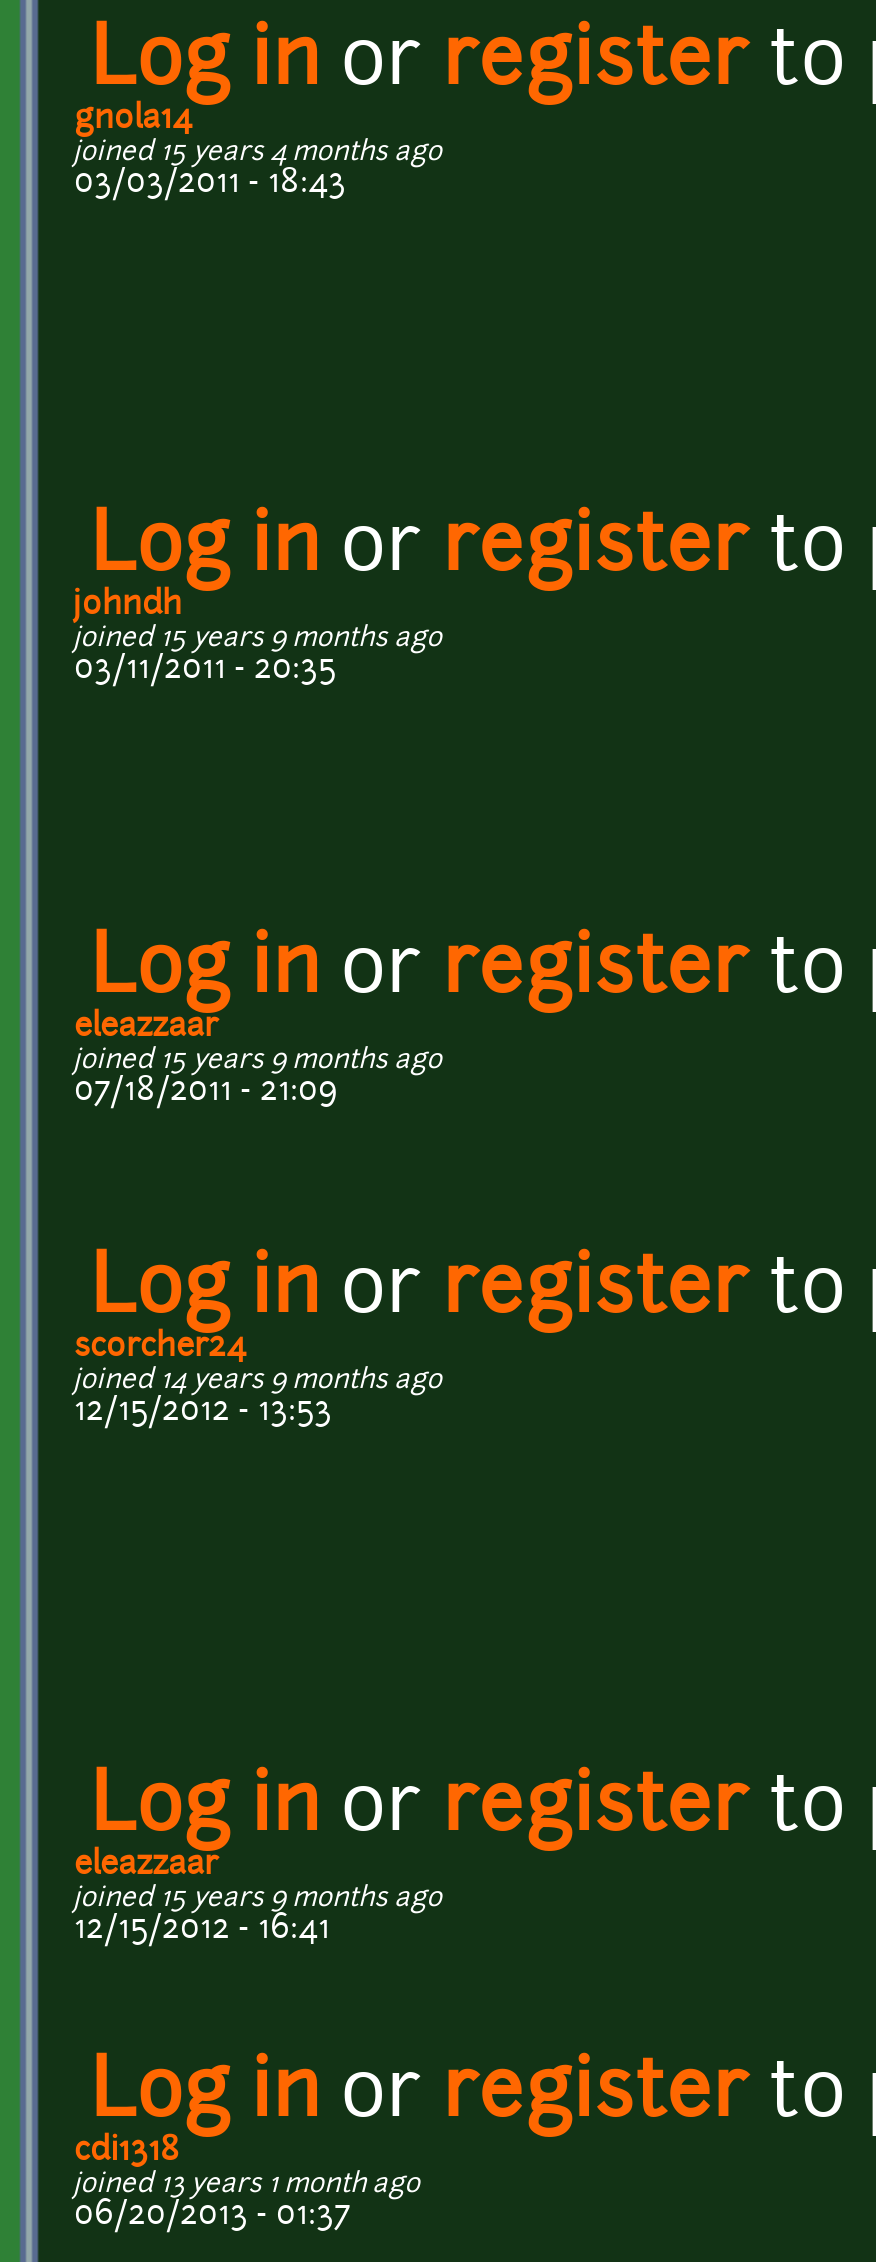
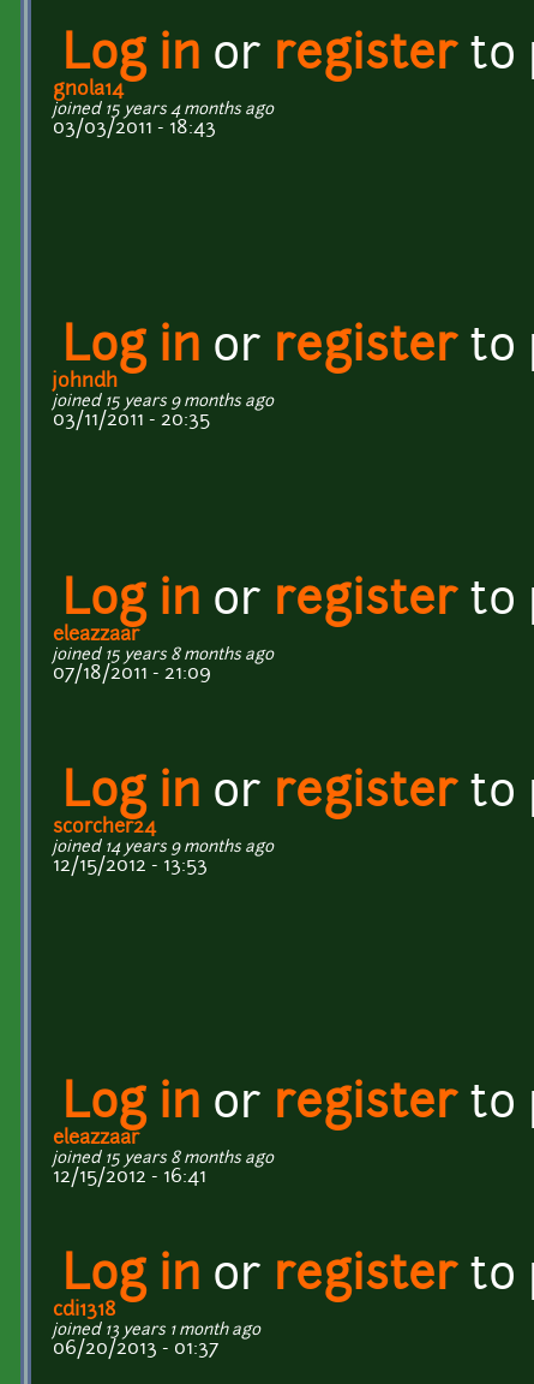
[74,1048,442,1074] joined 15 years 9 months ago -> [53,647,274,663] joined 15 years 8 months ago
[74,1886,442,1912] joined 15 years 9 months ago -> [53,1151,274,1166] joined 15 years 8 months ago

